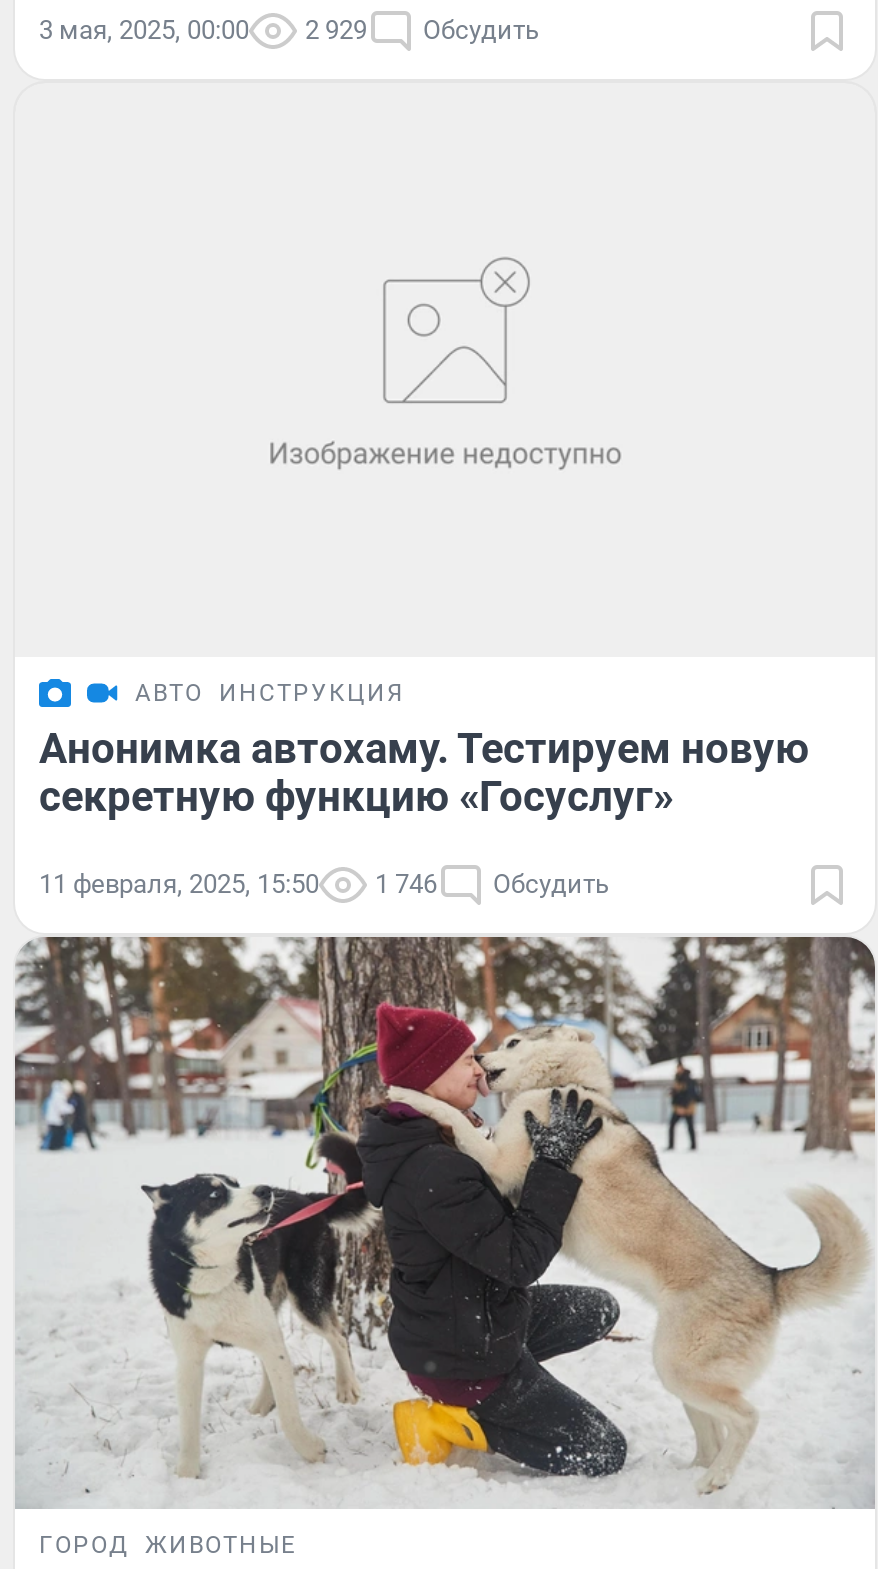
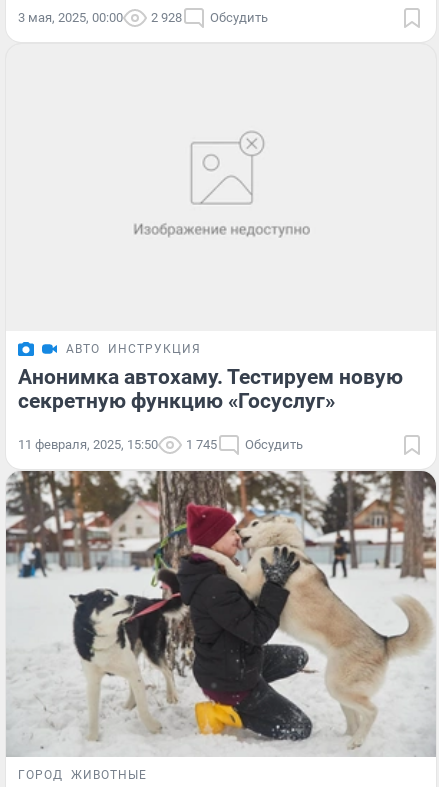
[305,15,367,45] 2 929 -> [151,10,182,25] 2 928
[39,868,609,898] 11 февраля, 2025, 15:50 1 746 Обсудить -> [18,436,303,451] 11 февраля, 2025, 15:50 1 745 Обсудить

